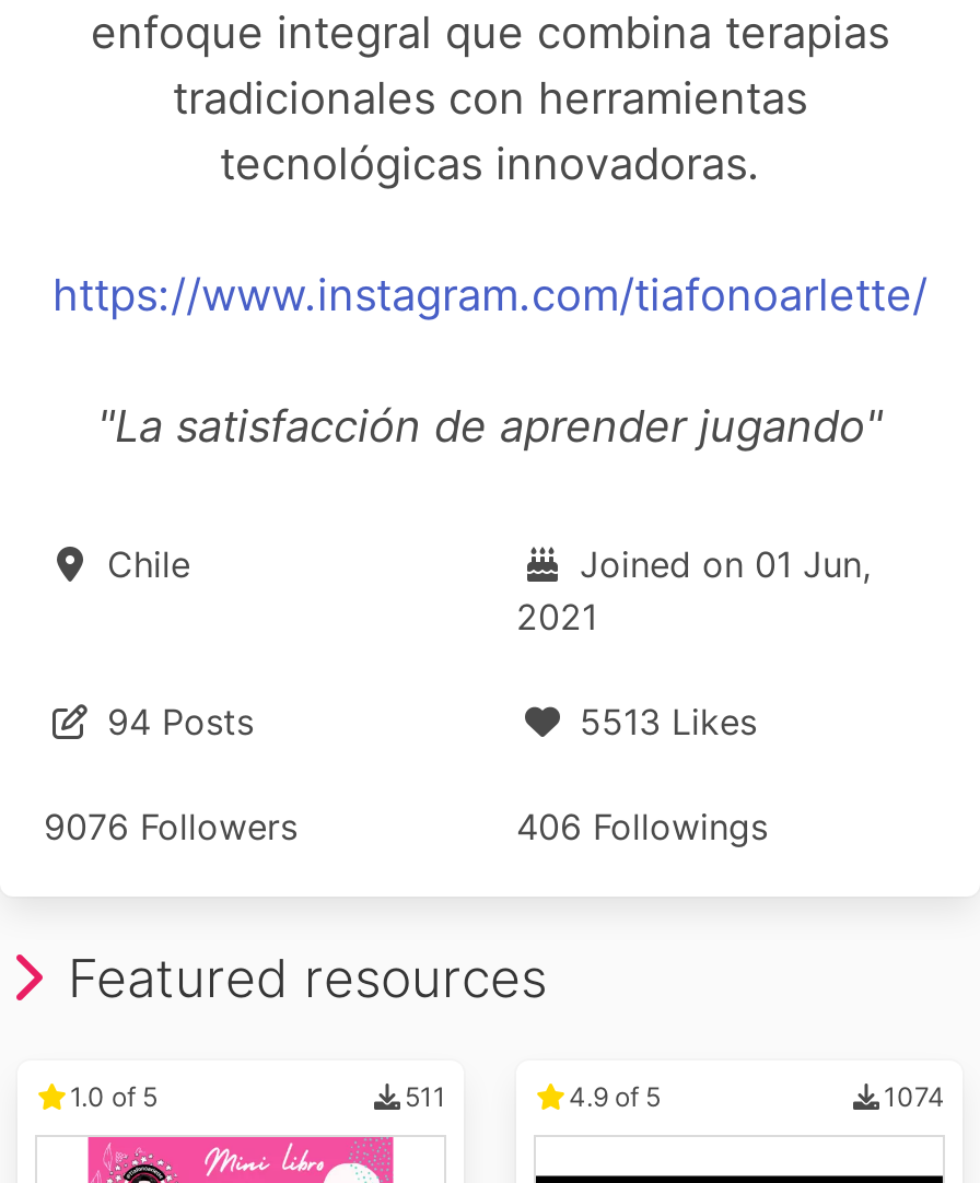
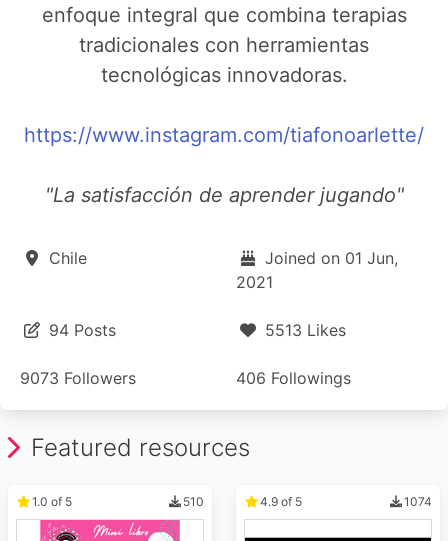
[44,805,297,848] 9076 Followers -> [20,368,136,388] 9073 Followers
[405,1080,446,1113] 511 -> [183,494,204,509] 510

